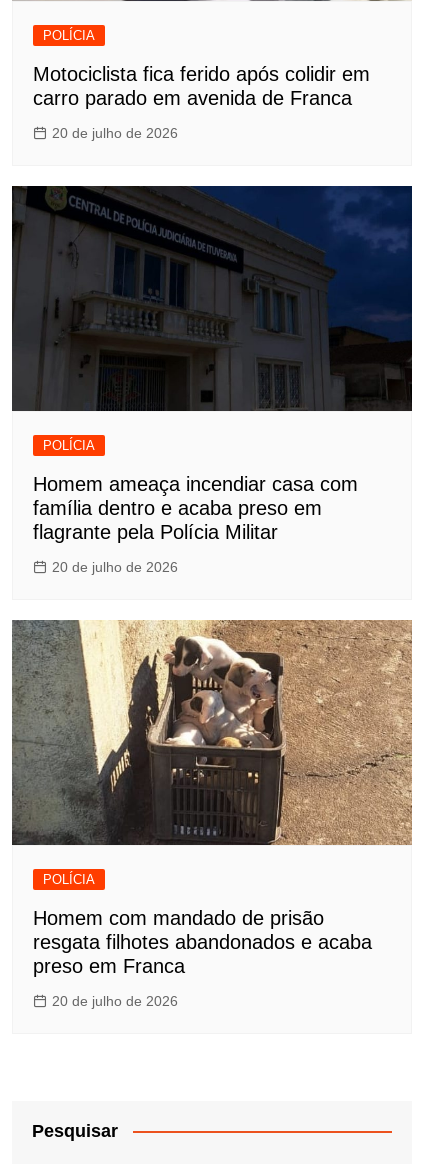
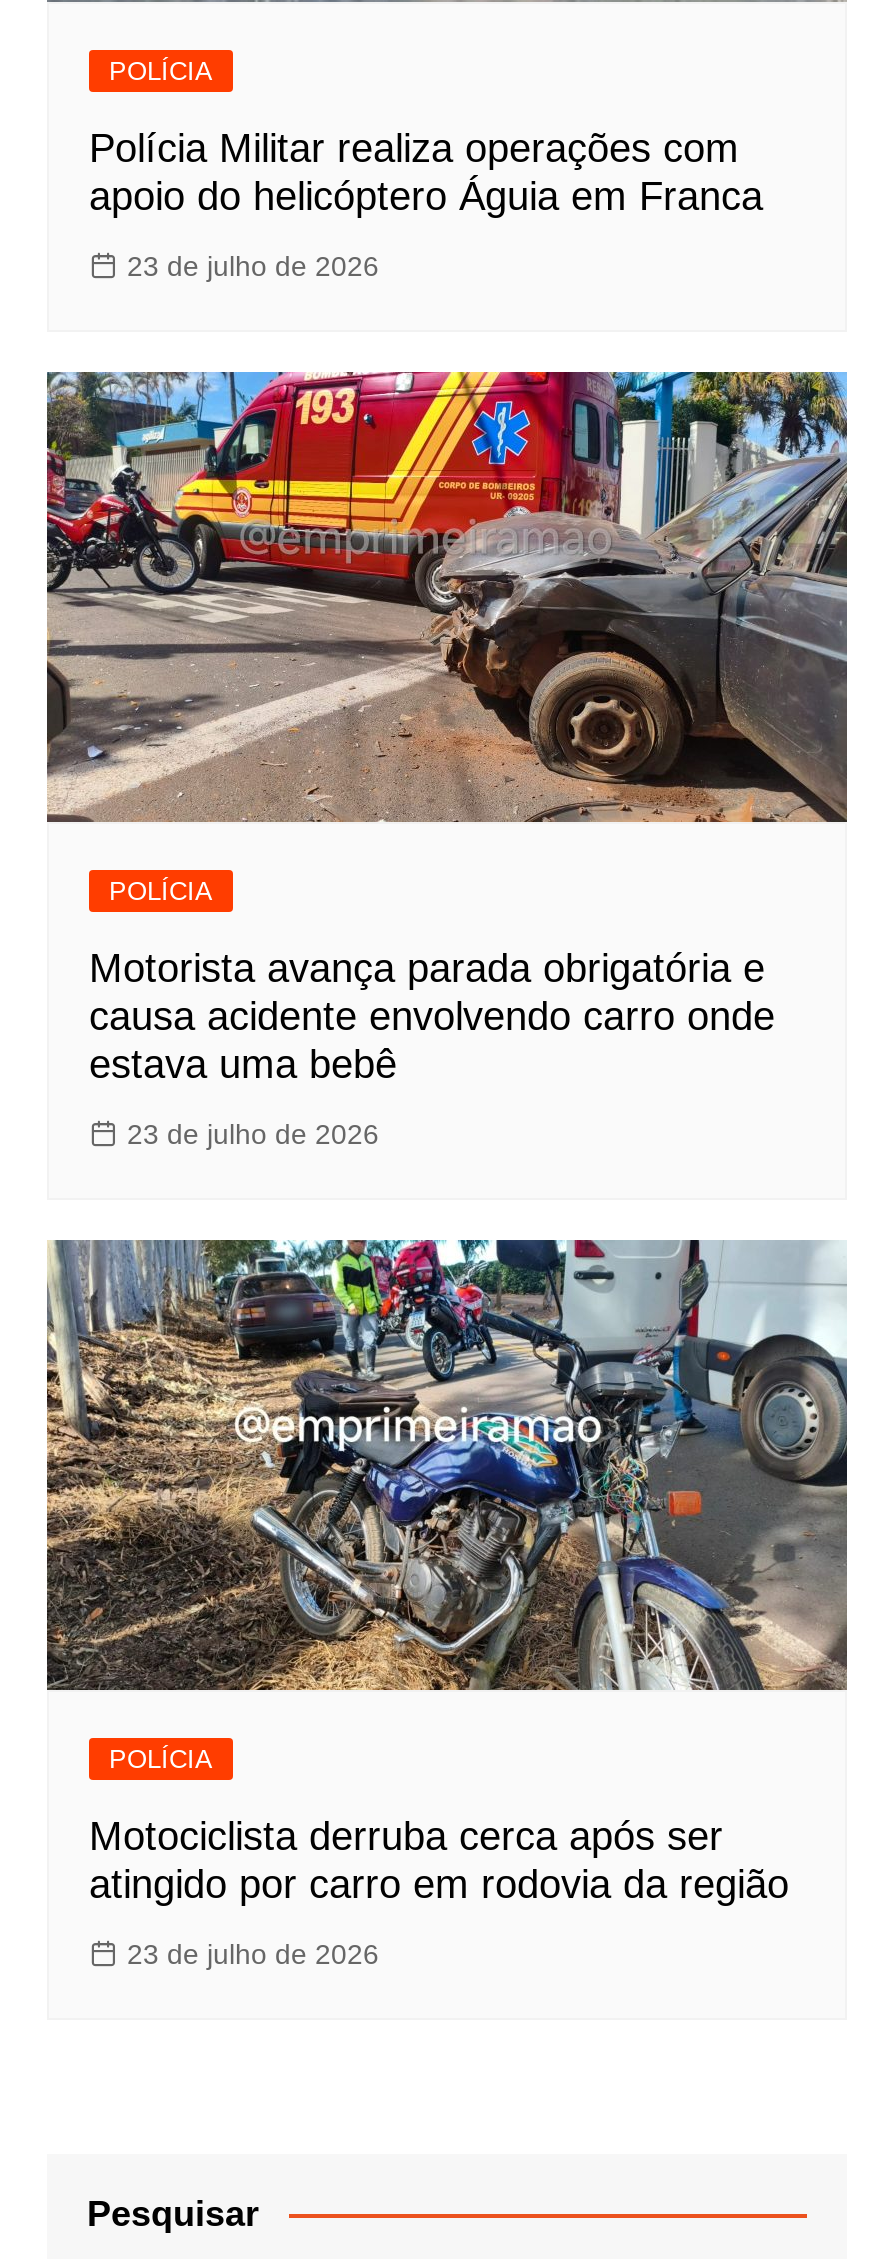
[33,63,370,109] Motociclista fica ferido após colidir em | carro parado em avenida de Franca -> [89,125,763,217] Polícia Militar realiza operações com | apoio do helicóptero Águia em Franca
[52,125,178,141] 20 de julho de 2026 -> [127,249,379,281] 23 de julho de 2026
[11,185,413,412] [image] -> [45,370,849,824] [image]
[33,473,358,543] Homem ameaça incendiar casa com | família dentro e acaba preso em | flagrante pela Polícia Militar -> [89,946,775,1086] Motorista avança parada obrigatória e | causa acidente envolvendo carro onde | estava uma bebê
[52,559,178,575] 20 de julho de 2026 -> [127,1118,379,1150] 23 de julho de 2026
[12,619,413,846] [image] -> [45,1238,849,1692] [image]
[33,907,372,977] Homem com mandado de prisão | resgata filhotes abandonados e acaba | preso em Franca -> [89,1814,789,1906] Motociclista derruba cerca após ser | atingido por carro em rodovia da região
[52,993,178,1009] 20 de julho de 2026 -> [127,1938,379,1970] 23 de julho de 2026

